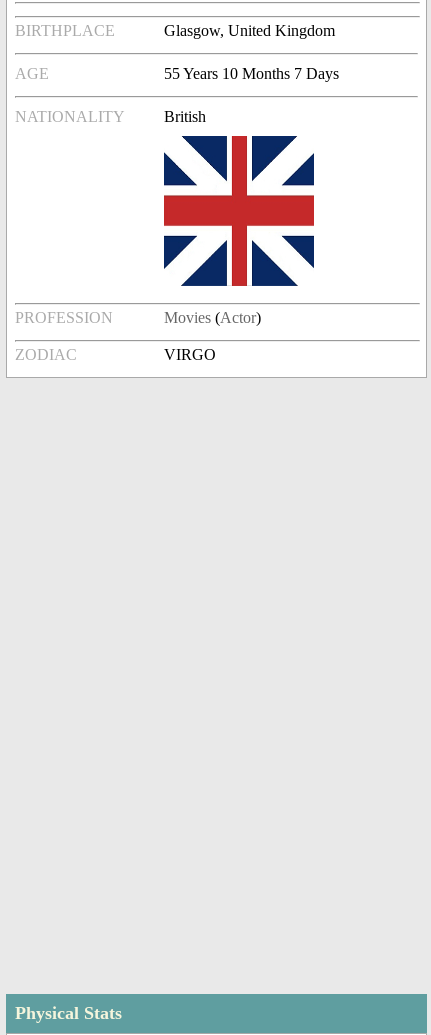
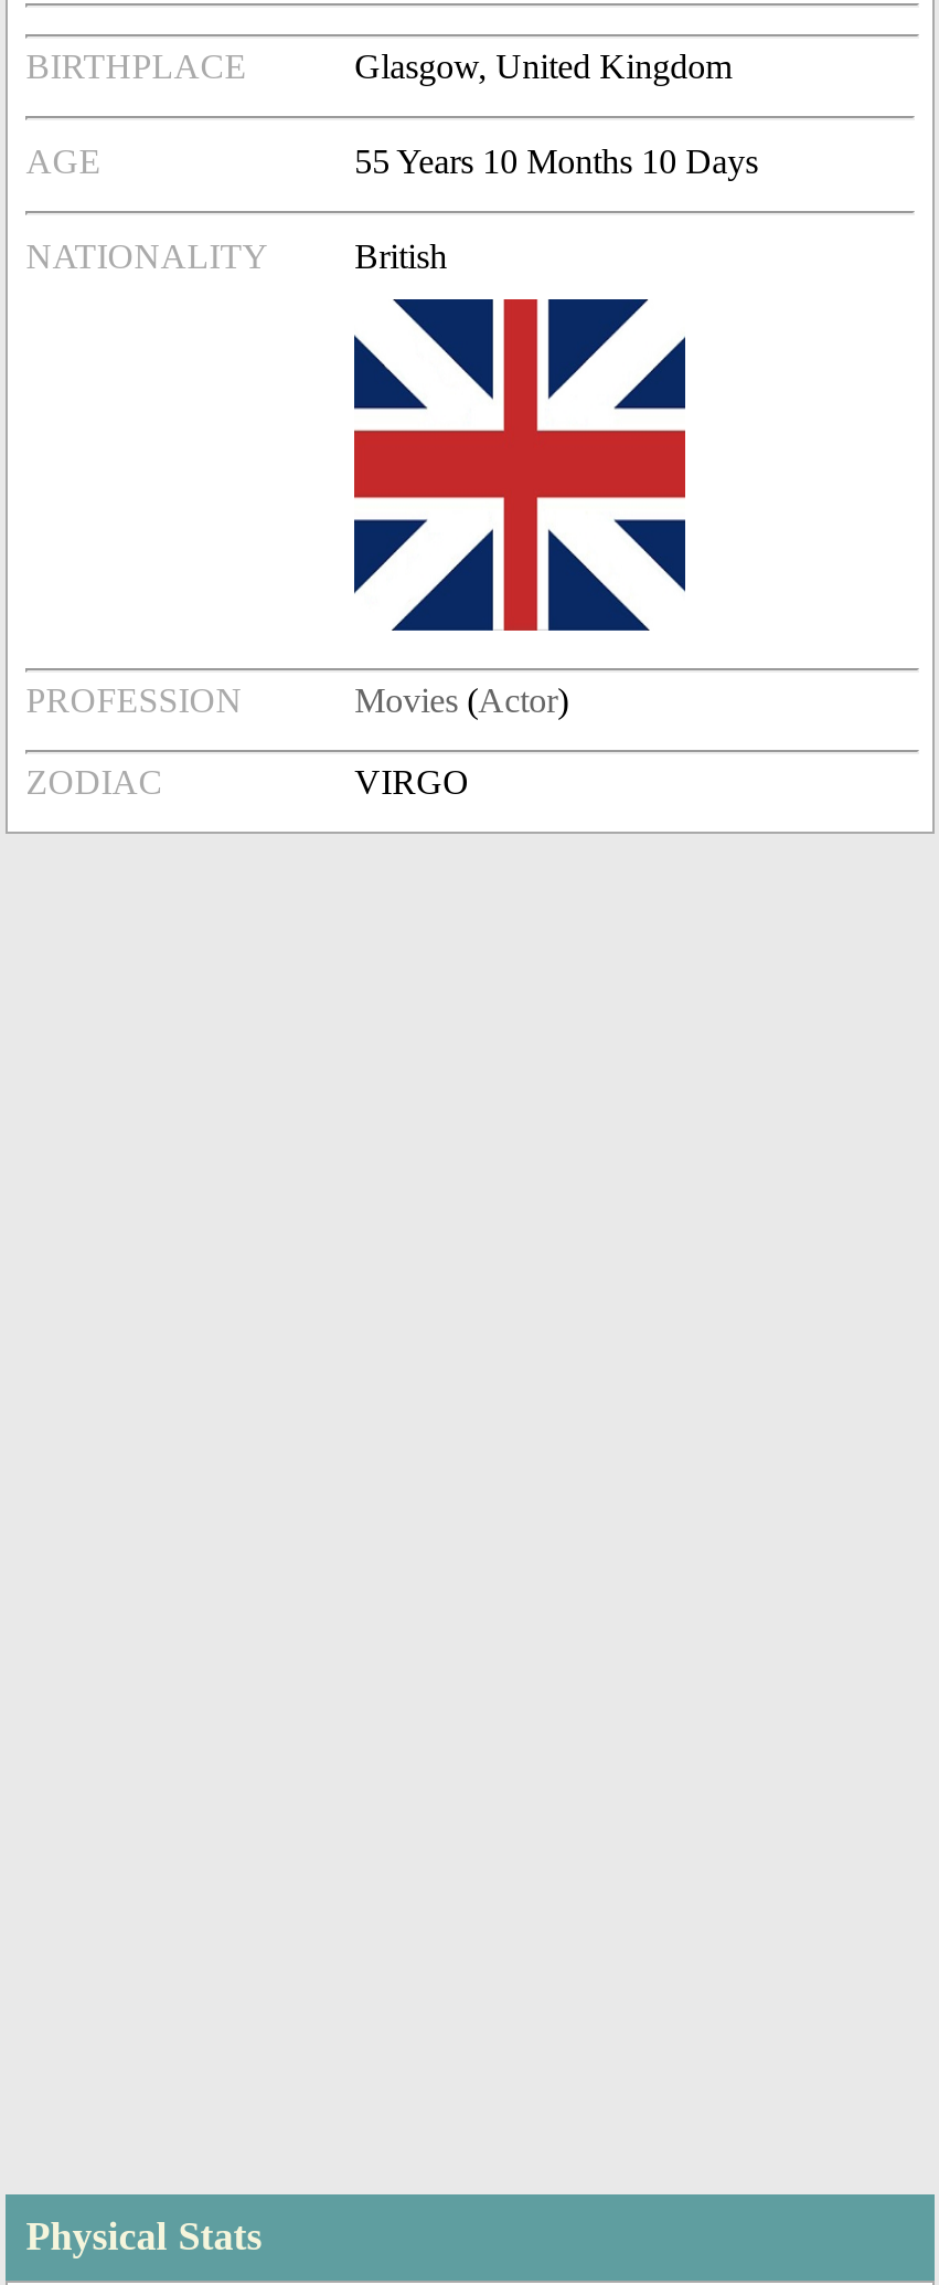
[164,65,339,82] 55 Years 10 Months 7 Days -> [354,143,758,181] 55 Years 10 Months 10 Days

